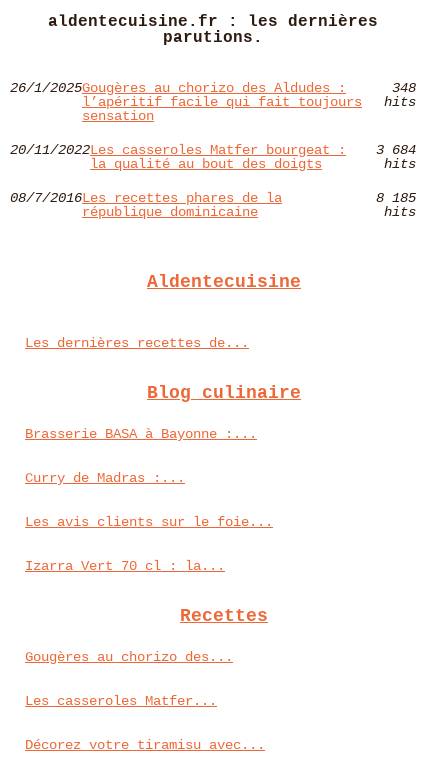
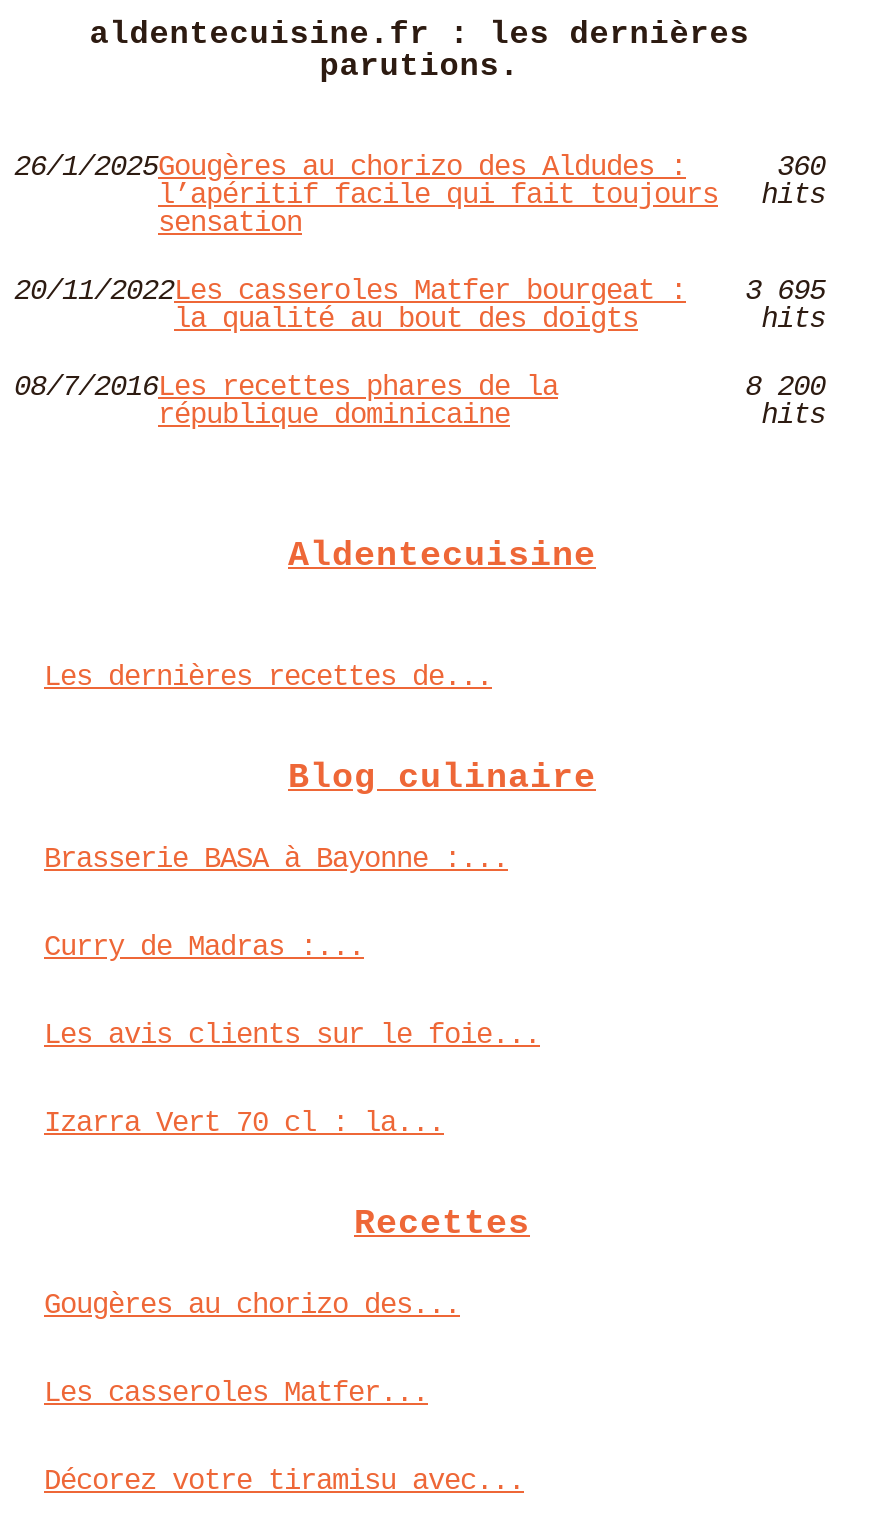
[392,80,416,96] 348 -> [777,152,825,184] 360
[10,142,416,158] 20/11/2022Les casseroles Matfer bourgeat : 3 684 -> [14,276,825,308] 20/11/2022Les casseroles Matfer bourgeat : 3 695
[376,190,416,206] 8 185 -> [745,372,825,404] 8 200

